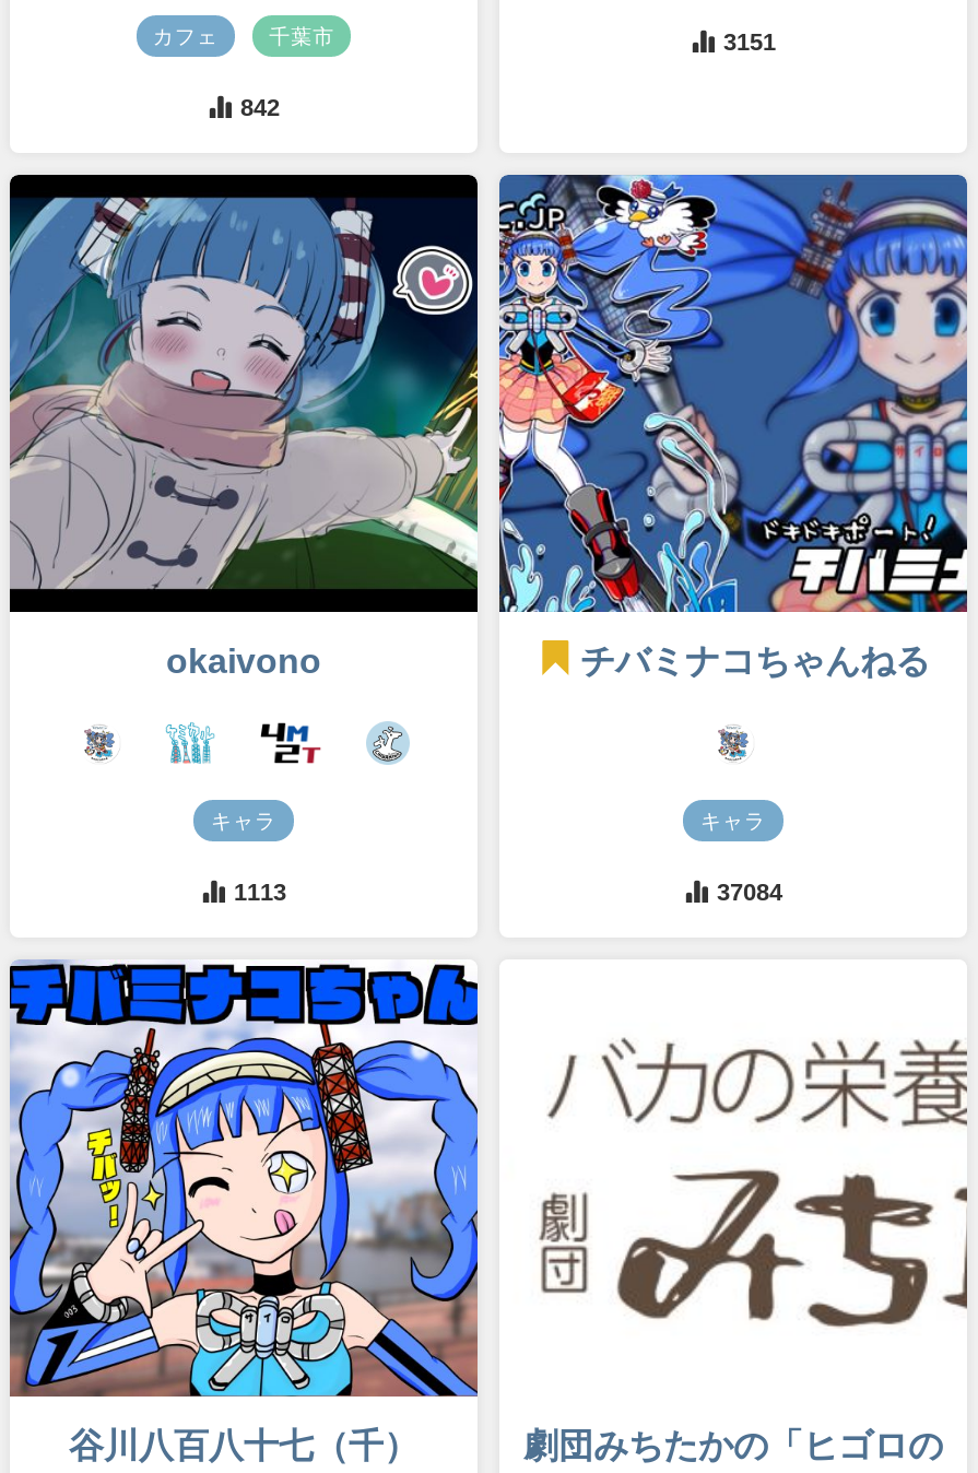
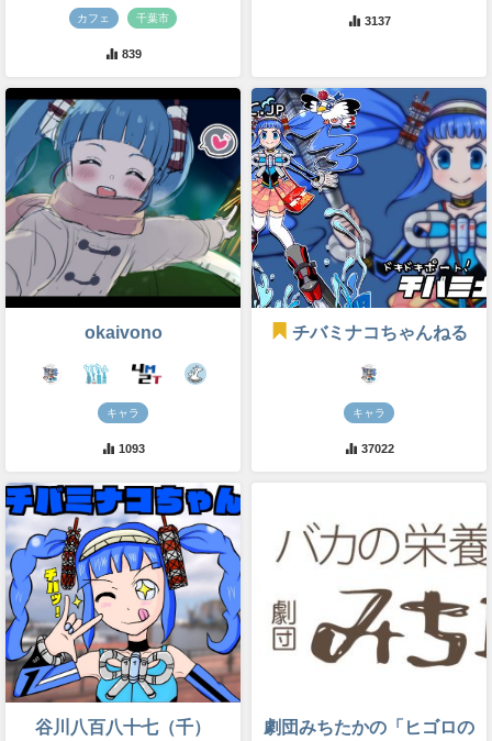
[723,28,776,54] 3151 -> [364,14,390,27] 3137
[240,93,280,119] 842 -> [121,47,141,60] 839
[234,879,286,905] 1113 -> [118,442,144,455] 1093
[717,879,782,905] 37084 -> [361,442,394,455] 37022

